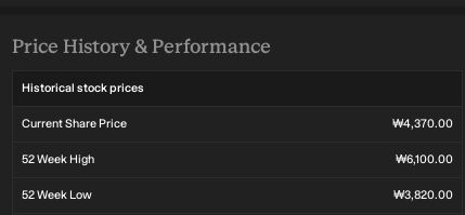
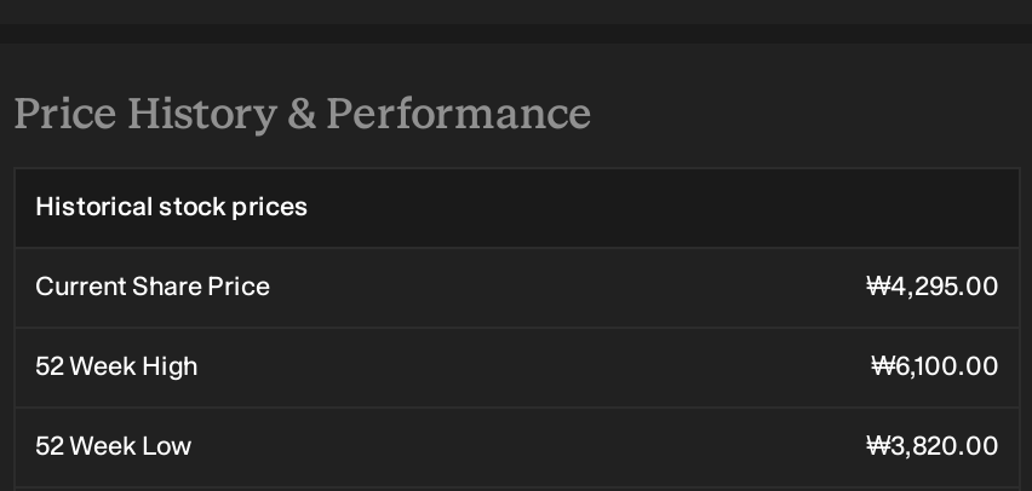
[392,116,453,130] ₩4,370.00 -> [866,270,999,302] ₩4,295.00

